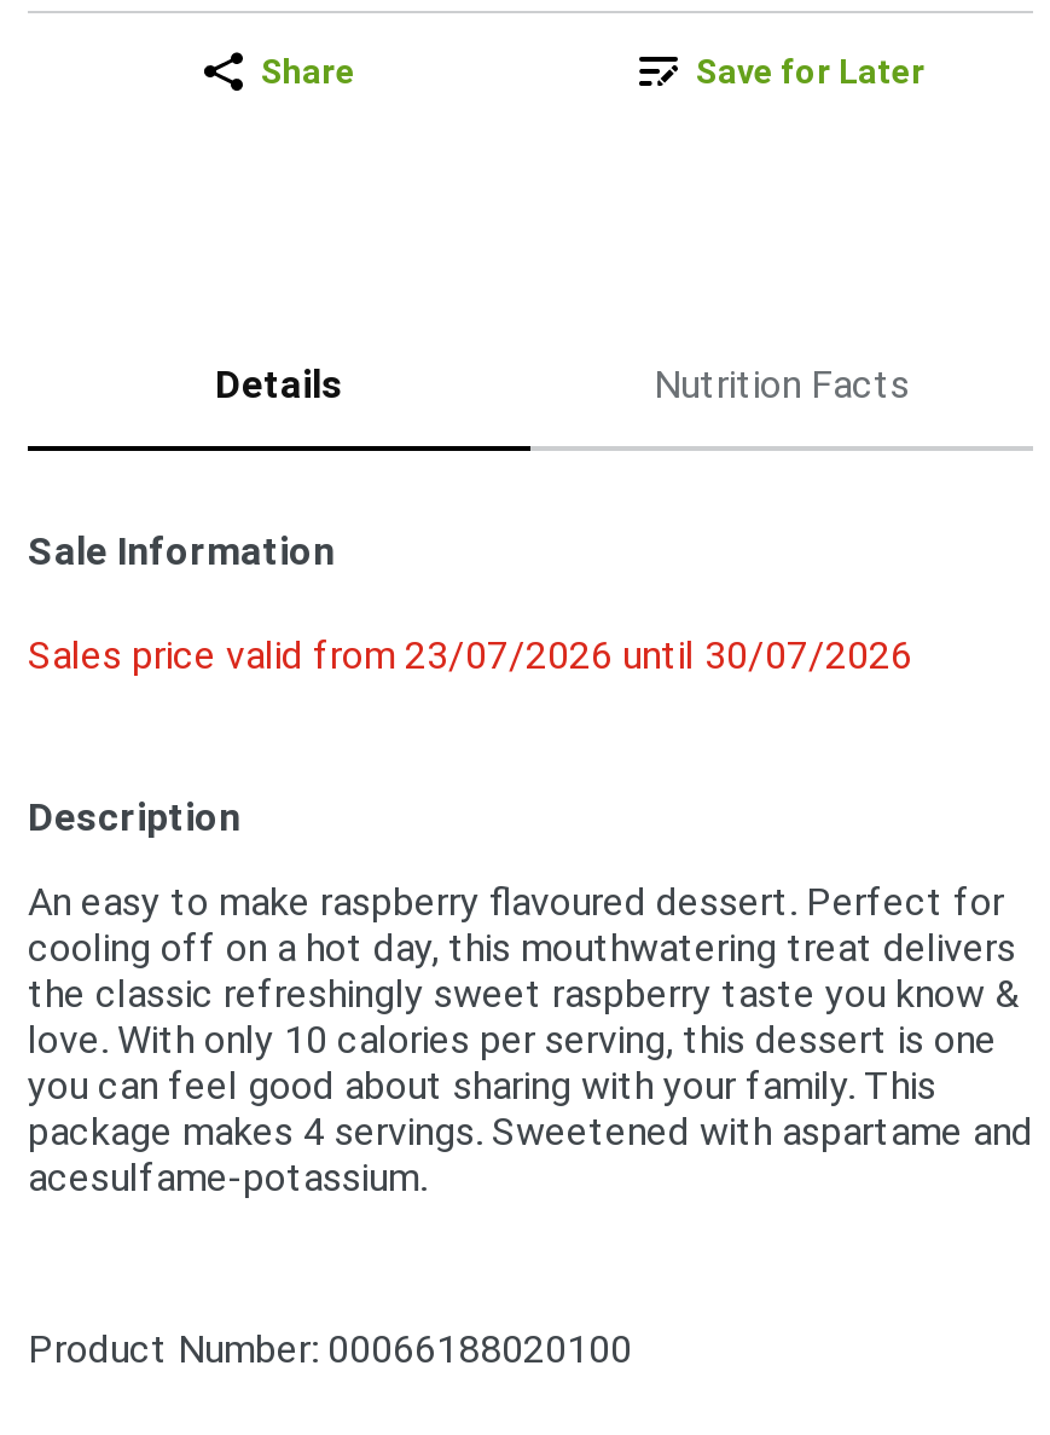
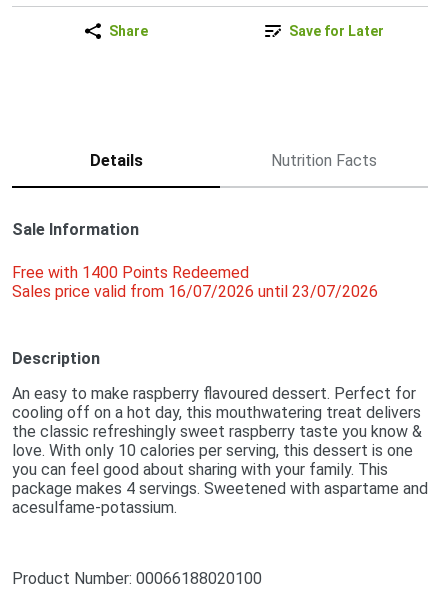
[28,633,912,679] Sales price valid from 23/07/2026 until 30/07/2026 -> [12,263,378,301] Free with 1400 Points Redeemed | Sales price valid from 16/07/2026 until 23/07/2026

